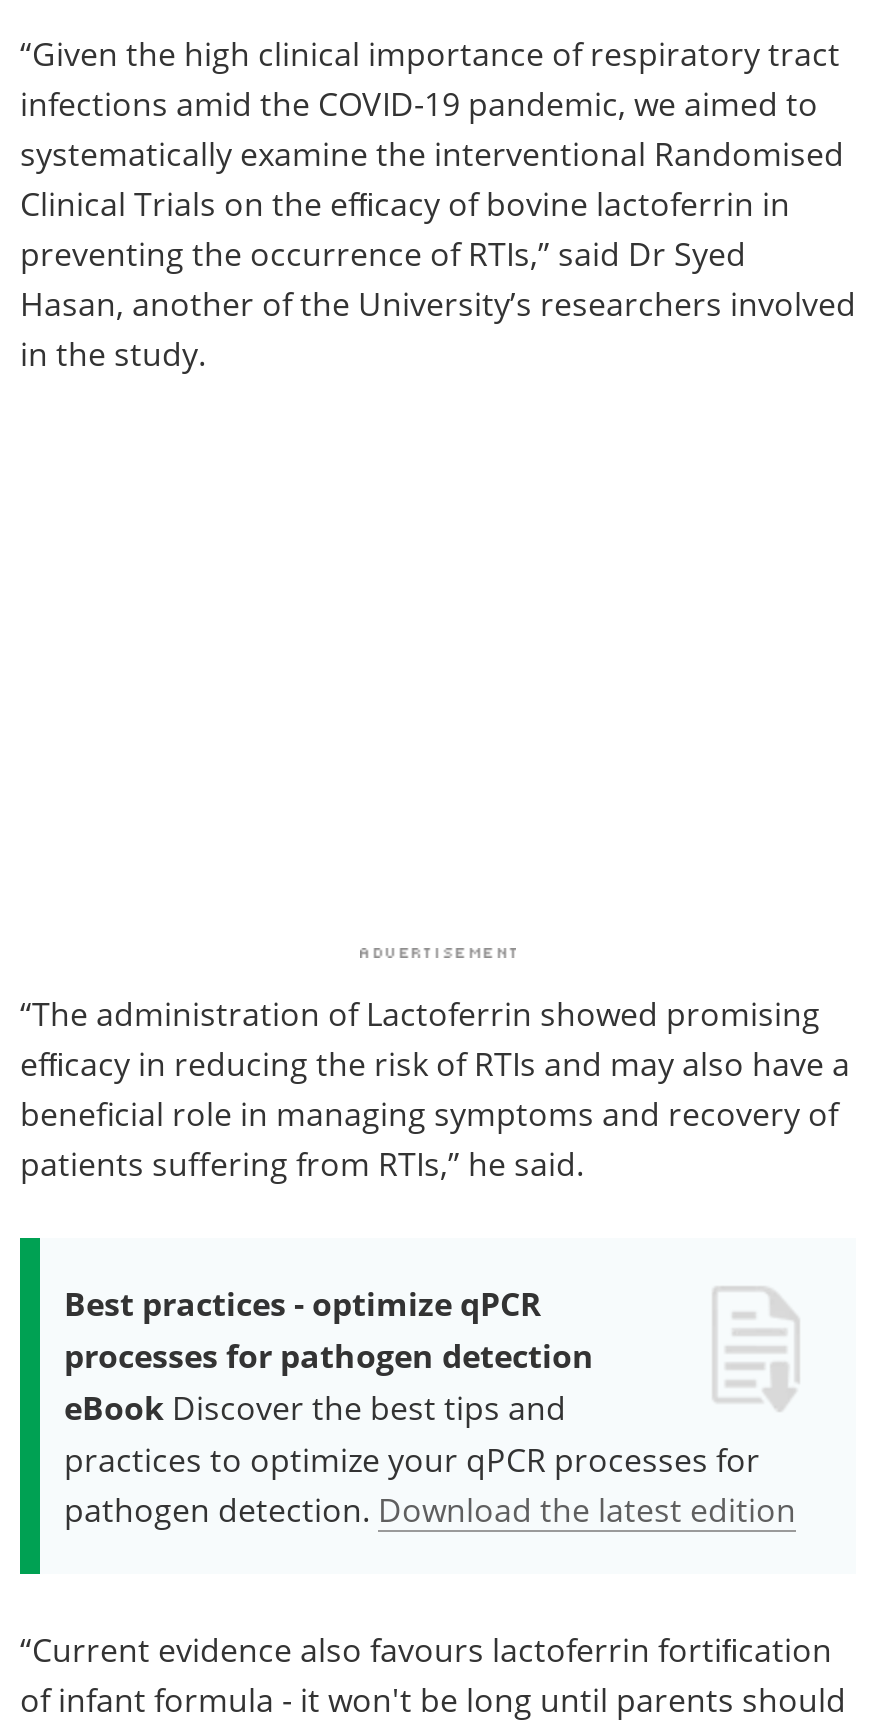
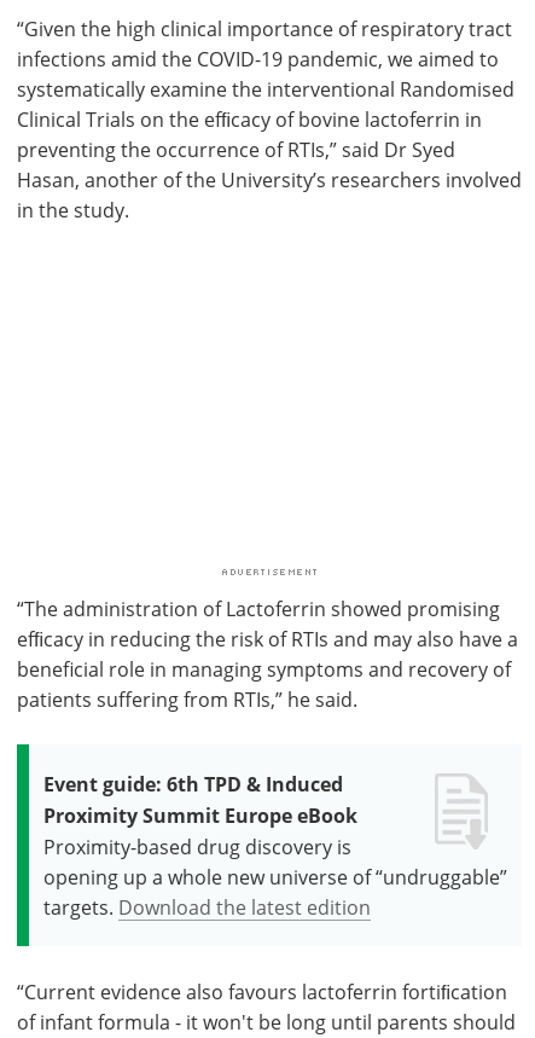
[64,1282,796,1530] Best practices - optimize qPCR | processes for pathogen detection | eBook Discover the best tips and | practices to optimize your qPCR processes for | pathogen detection. Download the latest edition -> [43,771,507,919] Event guide: 6th TPD & Induced | Proximity Summit Europe eBook | Proximity-based drug discovery is | opening up a whole new universe of “undruggable” | targets. Download the latest edition

